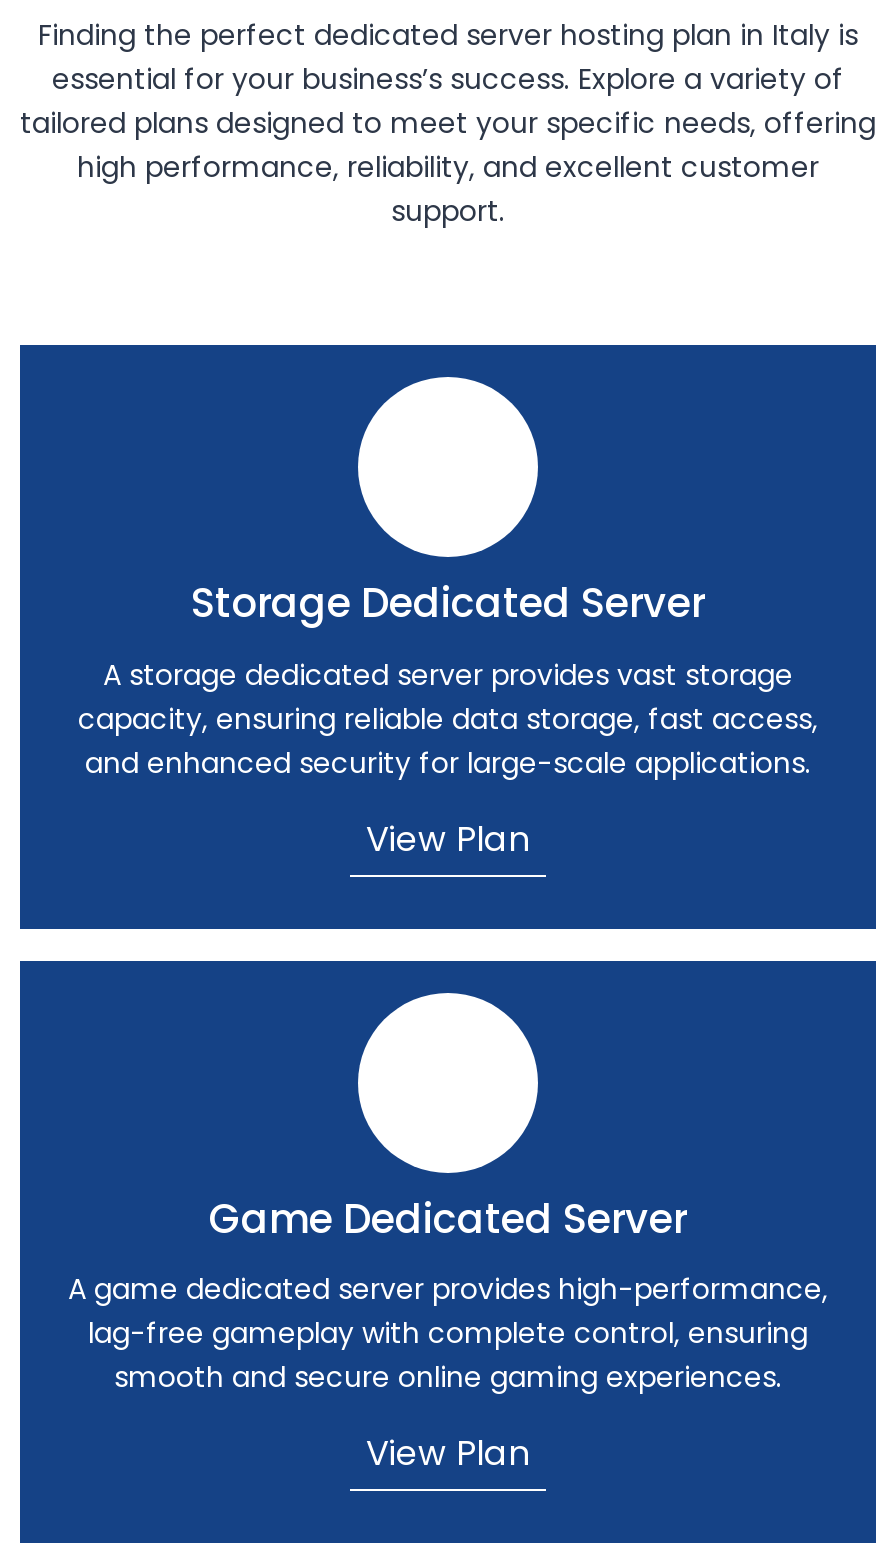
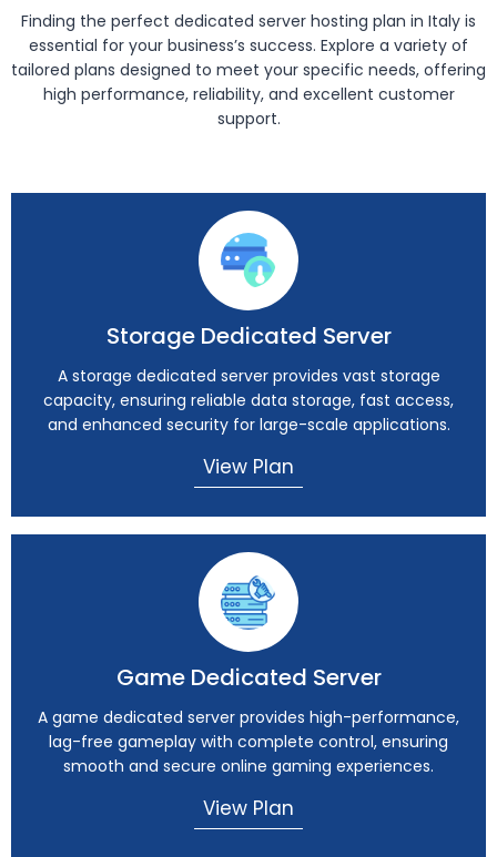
none -> [220,232,276,288] [image]
none -> [220,574,276,631] [image]

